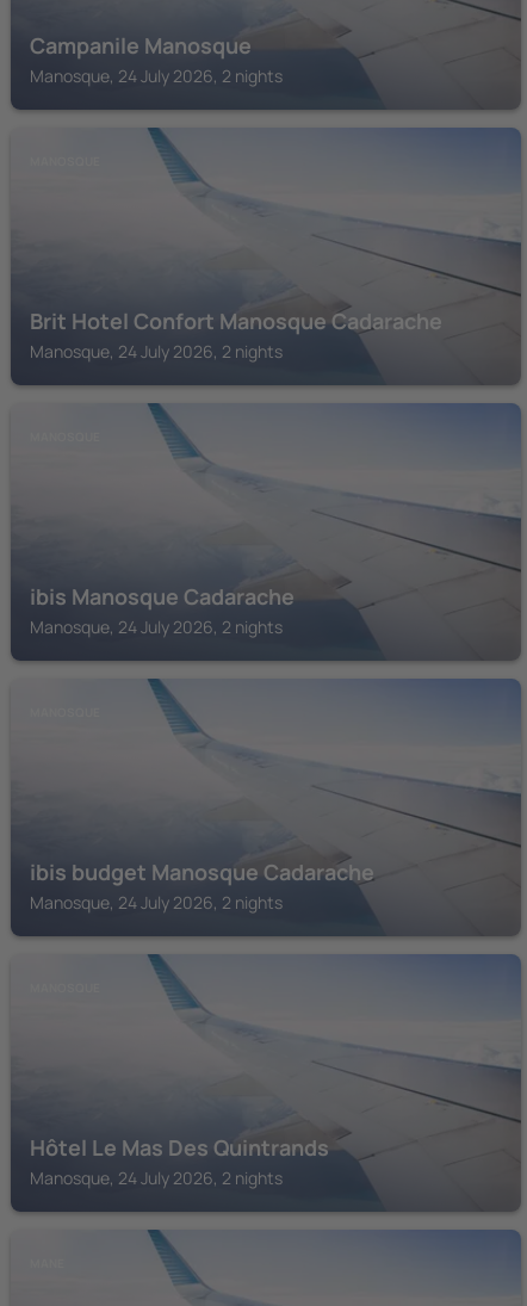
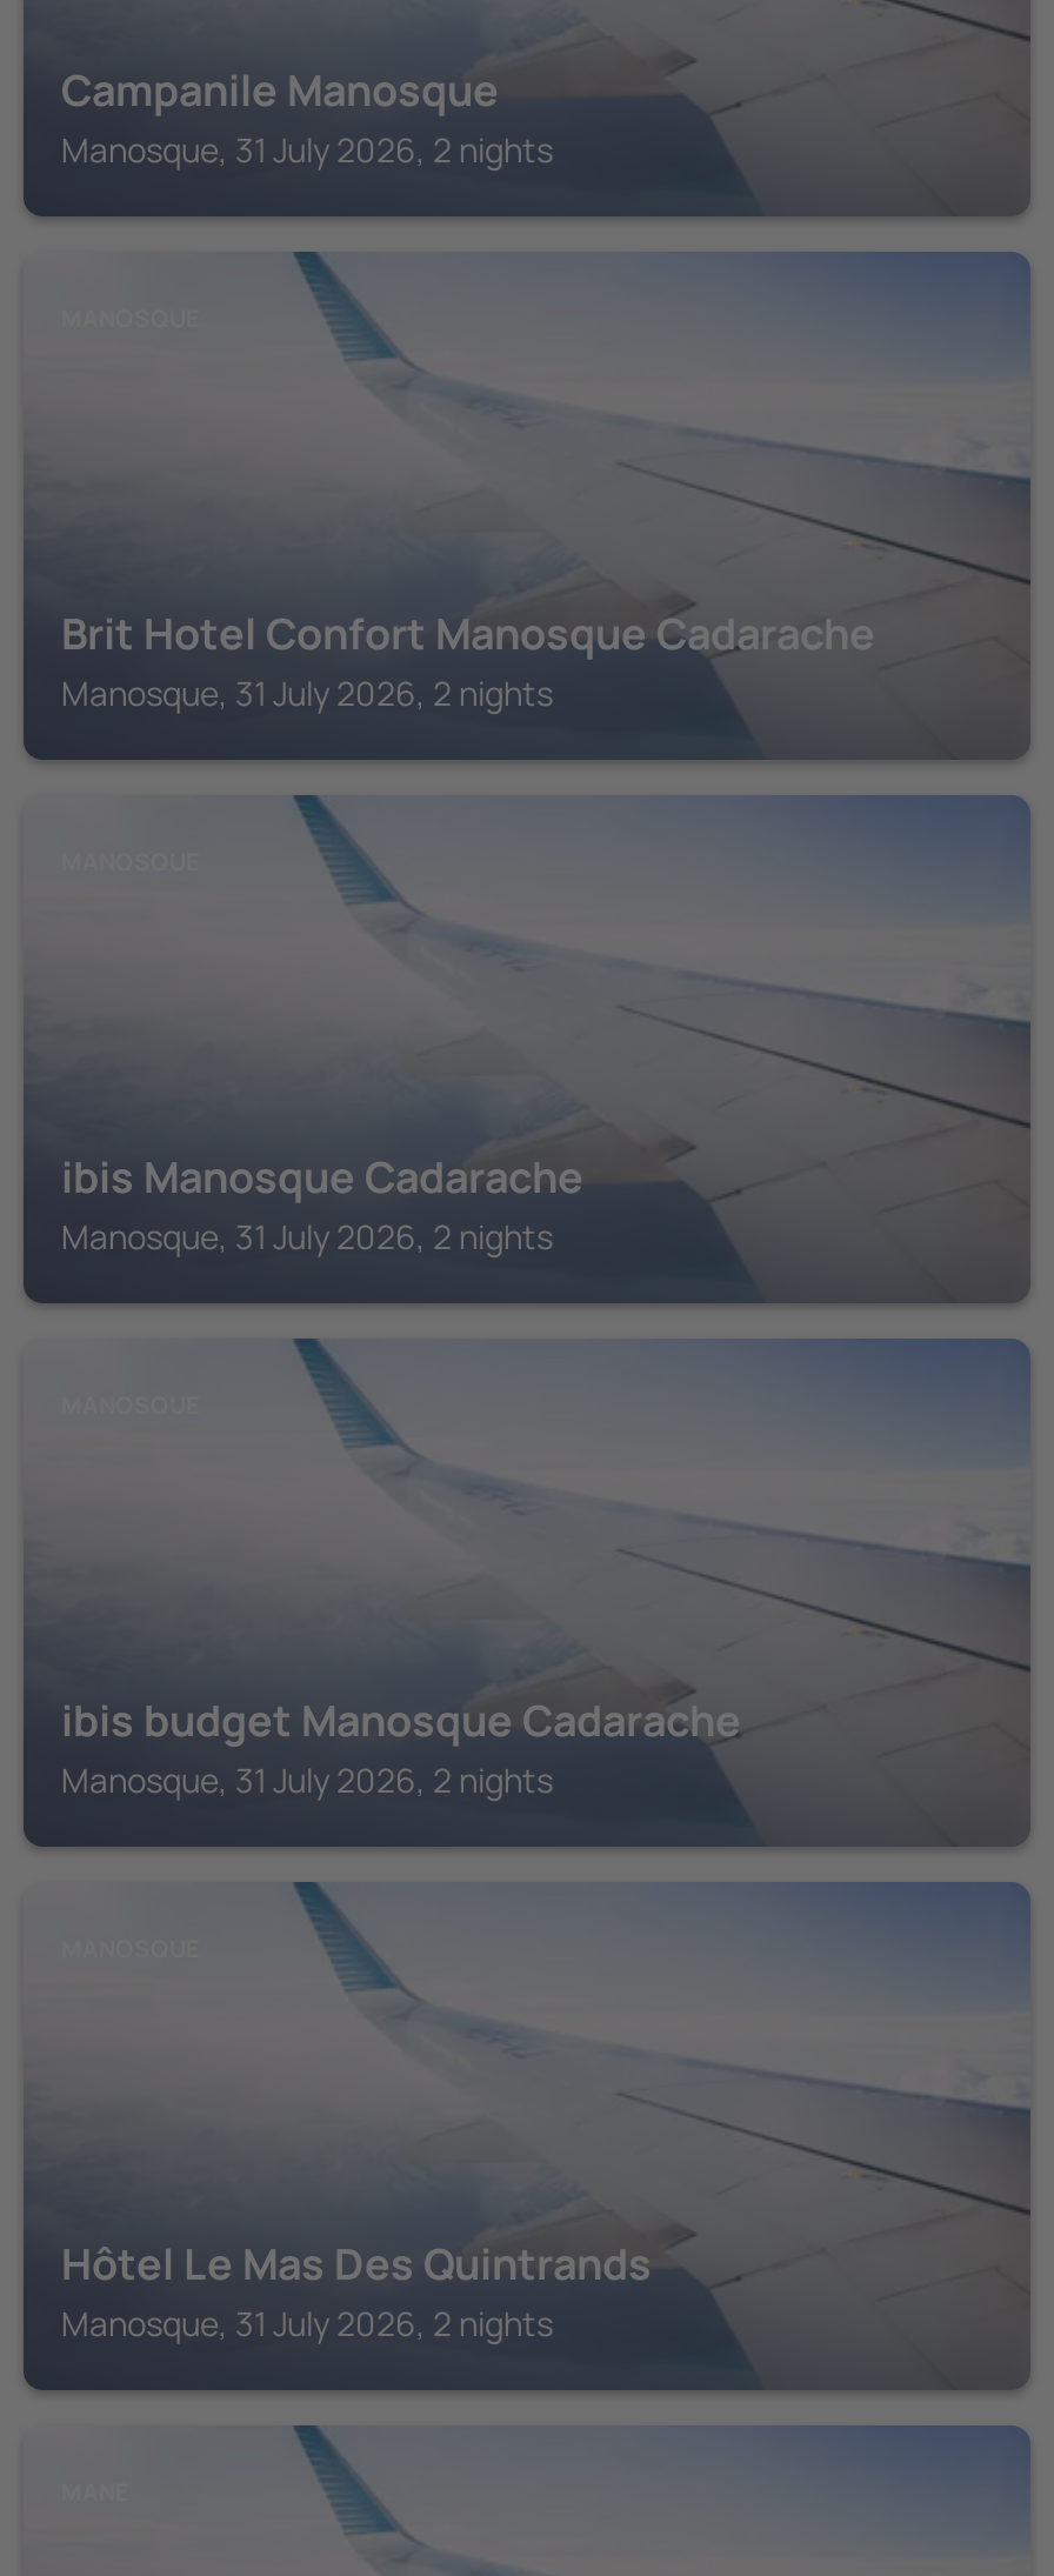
[30,64,283,87] Manosque, 24 July 2026, 2 nights -> [61,127,553,172] Manosque, 31 July 2026, 2 nights
[30,340,283,363] Manosque, 24 July 2026, 2 nights -> [61,670,553,715] Manosque, 31 July 2026, 2 nights
[30,615,283,638] Manosque, 24 July 2026, 2 nights -> [61,1214,553,1259] Manosque, 31 July 2026, 2 nights
[30,891,283,914] Manosque, 24 July 2026, 2 nights -> [61,1757,553,1802] Manosque, 31 July 2026, 2 nights
[30,1166,283,1189] Manosque, 24 July 2026, 2 nights -> [61,2301,553,2345] Manosque, 31 July 2026, 2 nights

